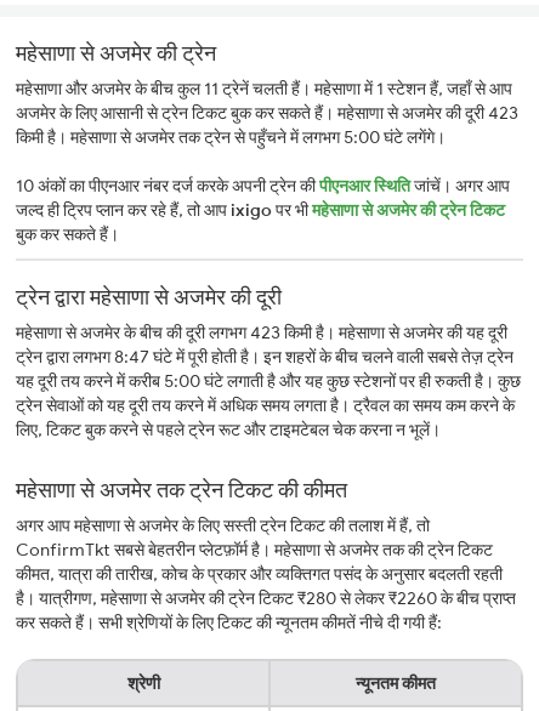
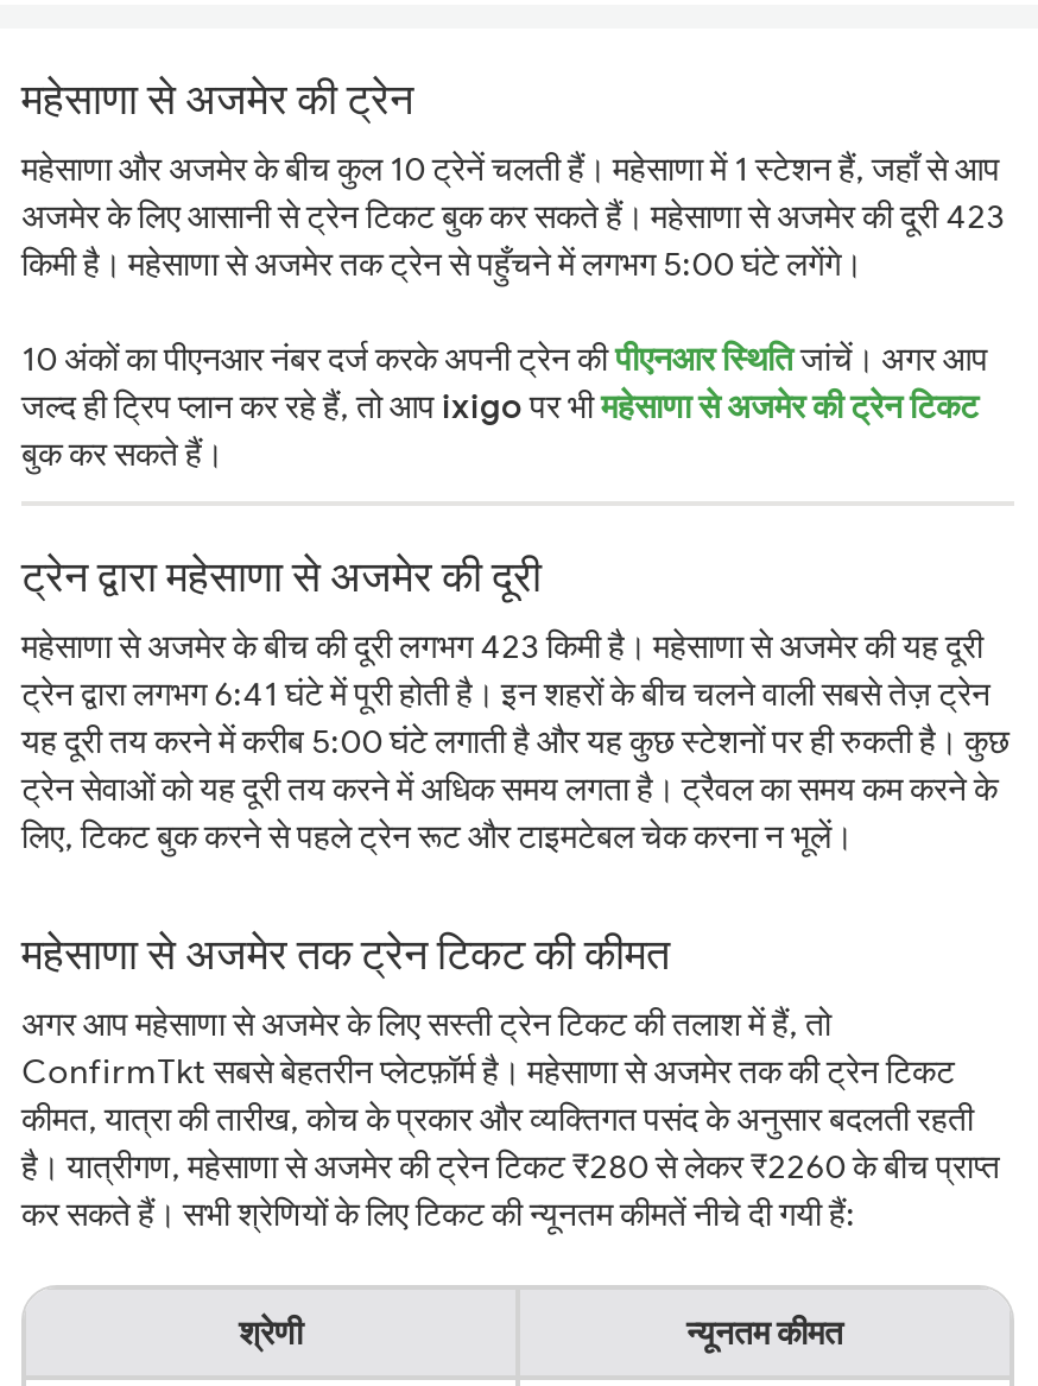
[16,78,512,100] महेसाणा और अजमेर के बीच कुल 11 ट्रेनें चलती हैं। महेसाणा में 1 स्टेशन हैं, जहाँ से आप -> [21,148,1000,190] महेसाणा और अजमेर के बीच कुल 10 ट्रेनें चलती हैं। महेसाणा में 1 स्टेशन हैं, जहाँ से आप
[16,346,514,368] ट्रेन द्वारा लगभग 8:47 घंटे में पूरी होती है। इन शहरों के बीच चलने वाली सबसे तेज़ ट्रेन -> [21,672,990,715] ट्रेन द्वारा लगभग 6:41 घंटे में पूरी होती है। इन शहरों के बीच चलने वाली सबसे तेज़ ट्रेन

